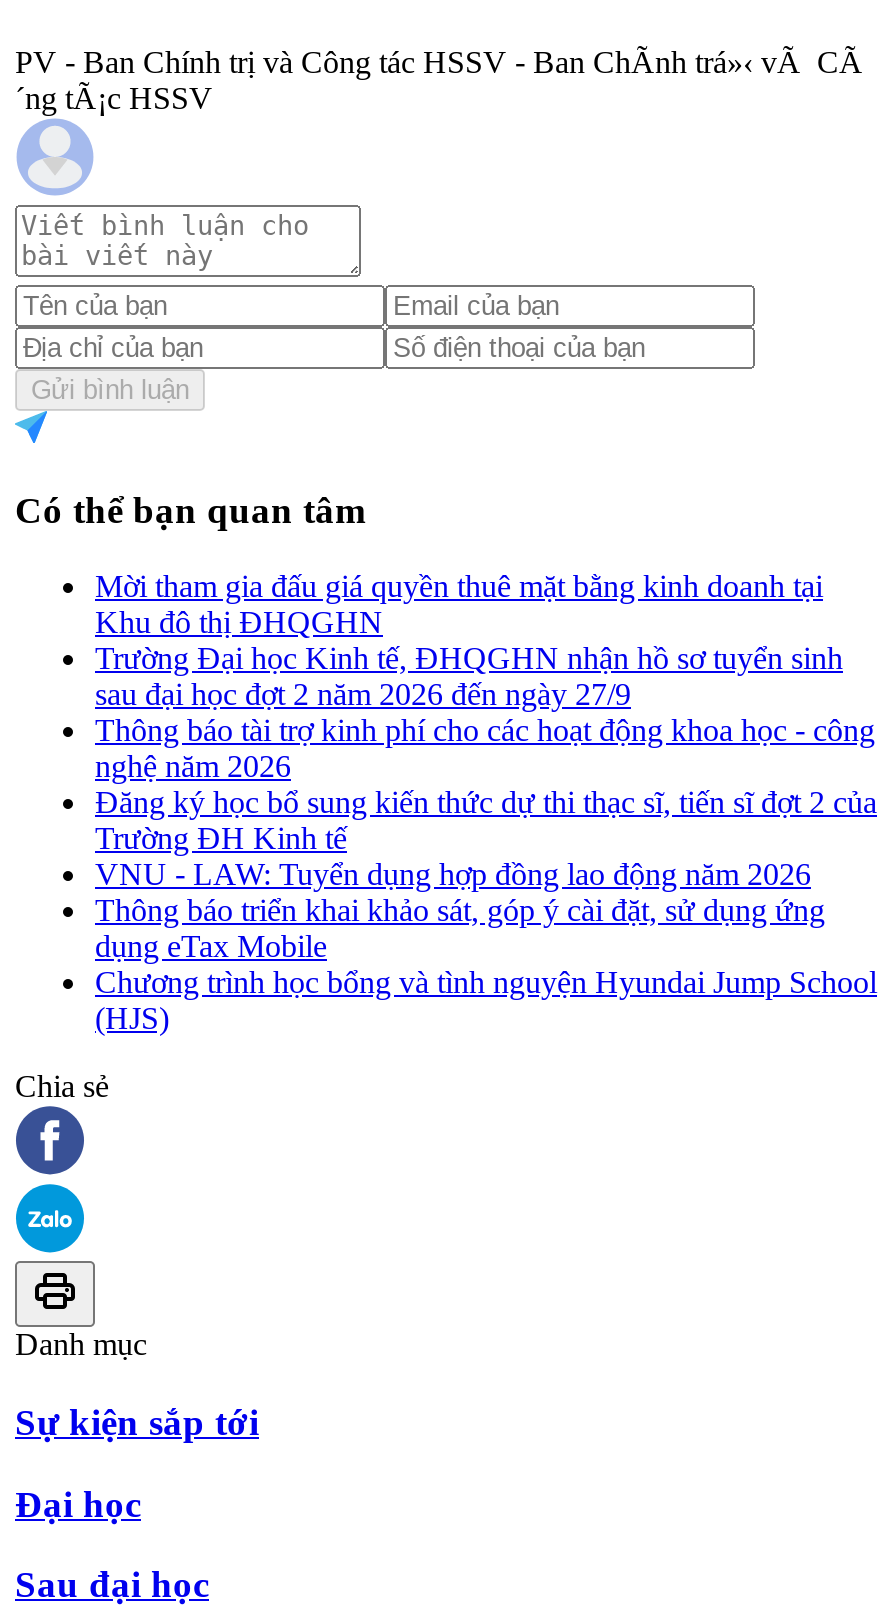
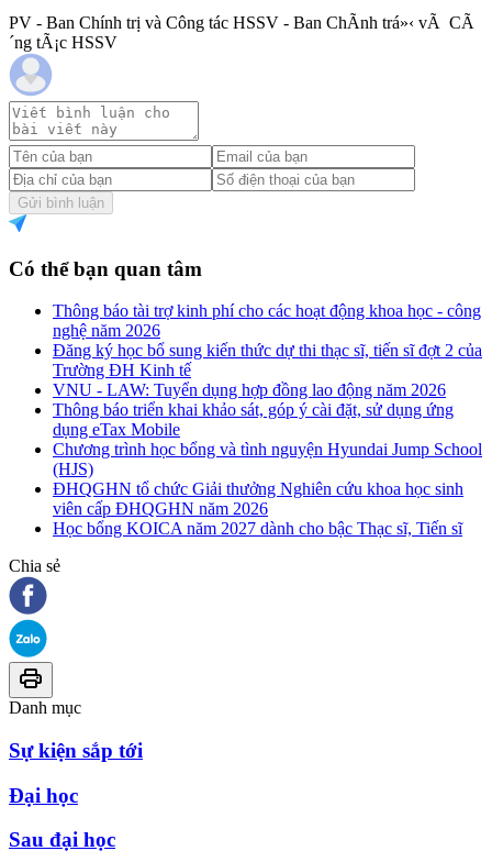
[95,570,843,712] Mời tham gia đấu giá quyền thuê mặt bằng kinh doanh tại | Khu đô thị ĐHQGHN | Trường Đại học Kinh tế, ĐHQGHN nhận hồ sơ tuyển sinh | sau đại học đợt 2 năm 2026 đến ngày 27/9 -> none
moved [95,714,877,1036] -> [53,302,482,479]: Thông báo tài trợ kinh phí cho các hoạt động khoa học - công | nghệ năm 2026 | Đăng ký học bổ sung kiến thức dự thi thạc sĩ, tiến sĩ đợt 2 của | ... | Chương trình học bổng và tình nguyện Hyundai Jump School | (HJS)
none -> [53,480,463,538] ĐHQGHN tổ chức Giải thưởng Nghiên cứu khoa học sinh | viên cấp ĐHQGHN năm 2026 | Học bổng KOICA năm 2027 dành cho bậc Thạc sĩ, Tiến sĩ

